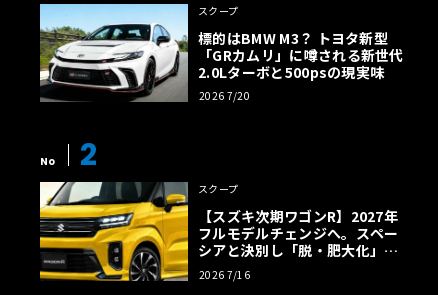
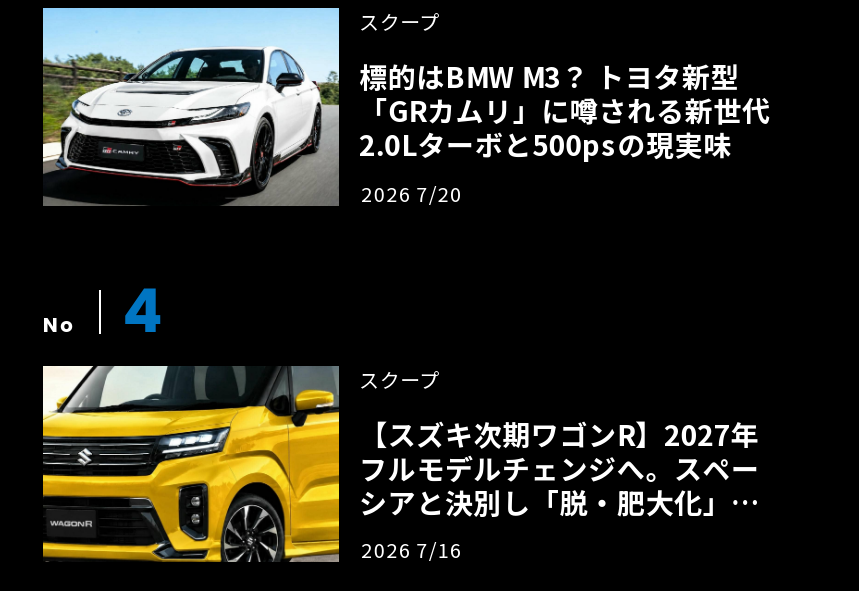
[40,134,97,176] No 2 -> [43,269,163,353] No 4

